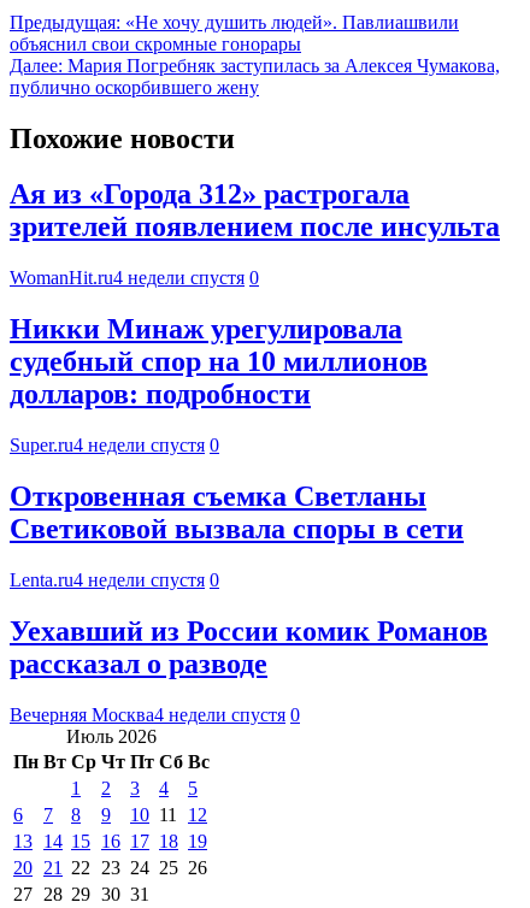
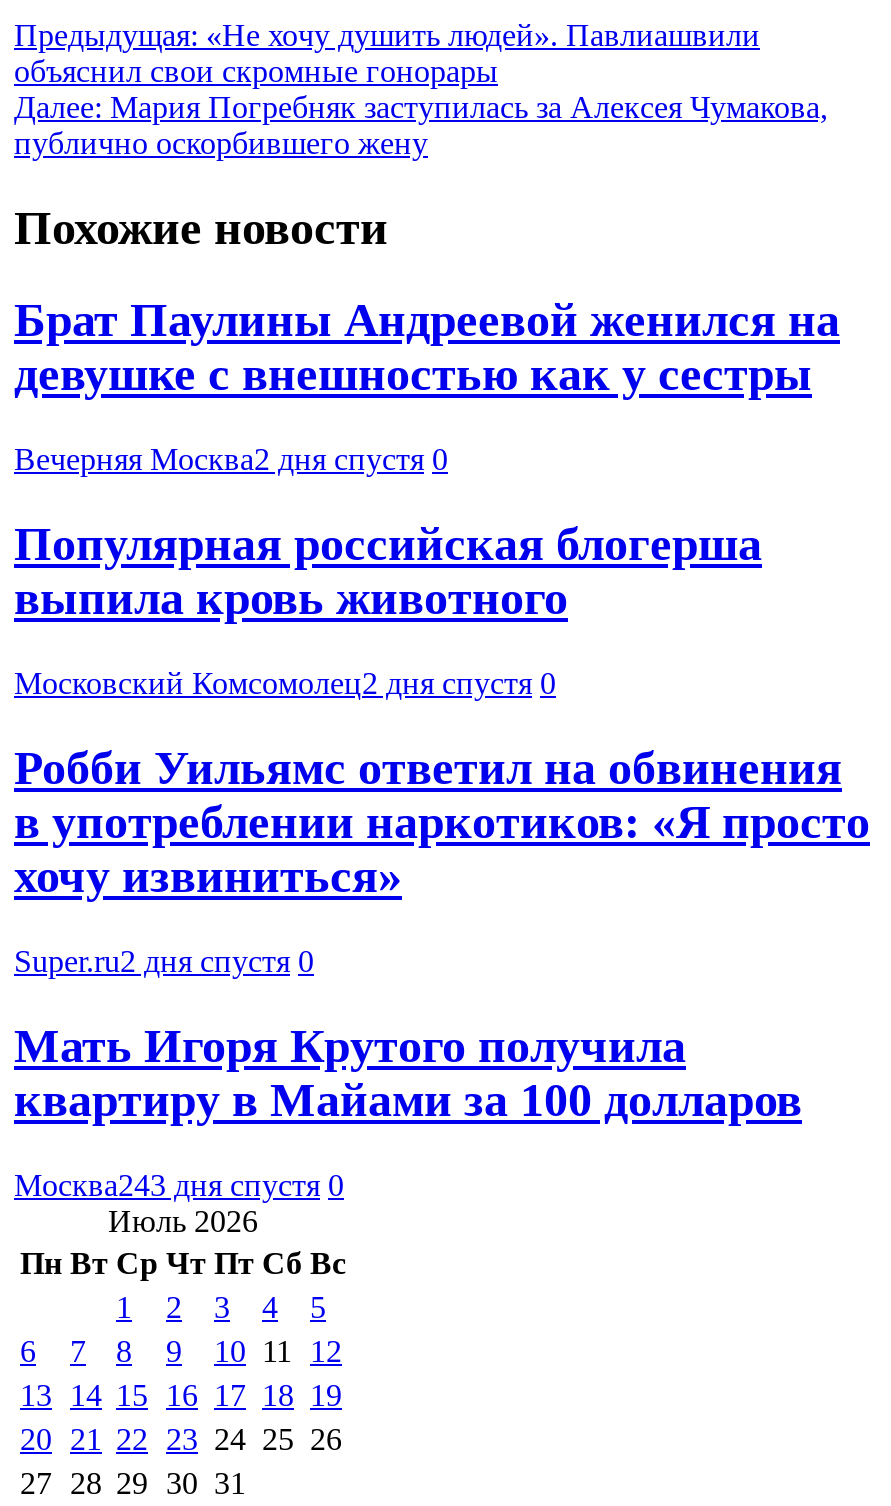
[10,179,500,243] Ая из «Города 312» растрогала | зрителей появлением после инсульта -> [14,295,840,401] Брат Паулины Андреевой женился на | девушке с внешностью как у сестры
[10,268,259,288] WomanHit.ru4 недели спустя 0 -> [14,443,448,477] Вечерняя Москва2 дня спустя 0
[10,313,428,410] Никки Минаж урегулировала | судебный спор на 10 миллионов | долларов: подробности -> [14,518,762,624] Популярная российская блогерша | выпила кровь животного
[10,435,219,455] Super.ru4 недели спустя 0 -> [14,666,556,700] Московский Комсомолец2 дня спустя 0
[10,481,464,544] Откровенная съемка Светланы | Светиковой вызвала споры в сети -> [14,742,870,902] Робби Уильямс ответил на обвинения | в употреблении наркотиков: «Я просто | хочу извиниться»
[10,570,219,590] Lenta.ru4 недели спустя 0 -> [14,944,314,978] Super.ru2 дня спустя 0
[10,615,488,679] Уехавший из России комик Романов | рассказал о разводе -> [14,1020,802,1126] Мать Игоря Крутого получила | квартиру в Майами за 100 долларов
[10,704,300,725] Вечерняя Москва4 недели спустя 0 -> [14,1168,344,1202] Москва243 дня спустя 0

